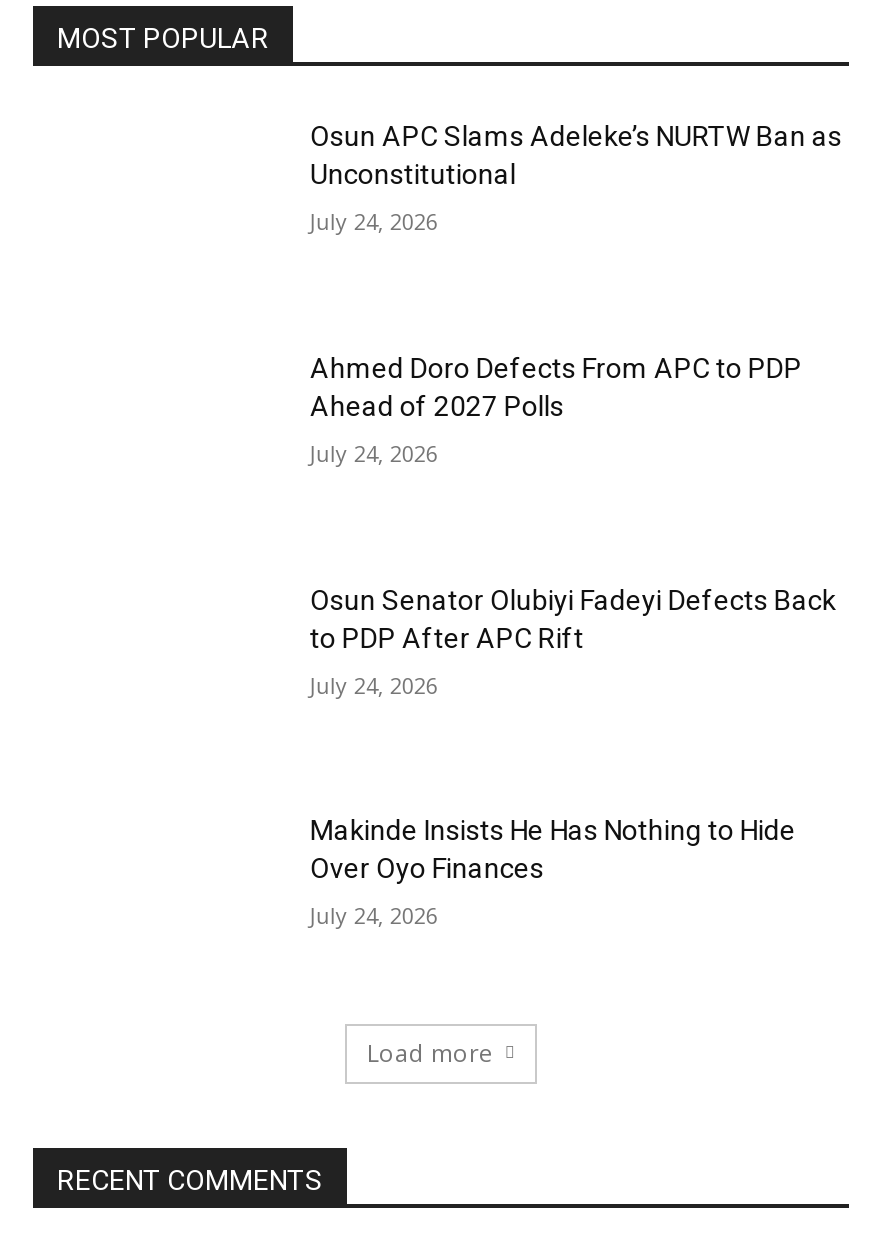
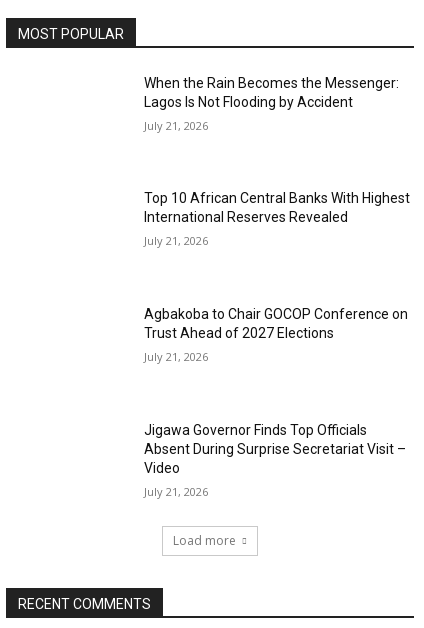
[310,121,842,191] Osun APC Slams Adeleke’s NURTW Ban as | Unconstitutional -> [144,75,399,110] When the Rain Becomes the Messenger: | Lagos Is Not Flooding by Accident
[310,207,438,237] July 24, 2026 -> [144,118,208,133] July 21, 2026
[310,353,802,423] Ahmed Doro Defects From APC to PDP | Ahead of 2027 Polls -> [144,190,410,225] Top 10 African Central Banks With Highest | International Reserves Revealed
[310,439,438,469] July 24, 2026 -> [144,233,208,248] July 21, 2026
[310,584,836,654] Osun Senator Olubiyi Fadeyi Defects Back | to PDP After APC Rift -> [144,306,408,341] Agbakoba to Chair GOCOP Conference on | Trust Ahead of 2027 Elections
[310,670,438,700] July 24, 2026 -> [144,349,208,364] July 21, 2026
[310,815,796,885] Makinde Insists He Has Nothing to Hide | Over Oyo Finances -> [144,422,406,476] Jigawa Governor Finds Top Officials | Absent During Surprise Secretariat Visit – | Video
[310,901,438,931] July 24, 2026 -> [144,484,208,499] July 21, 2026

